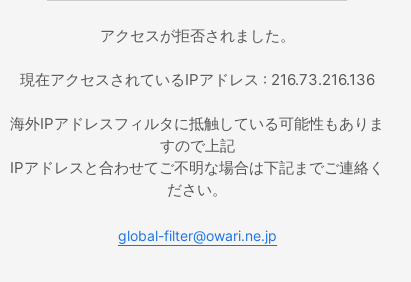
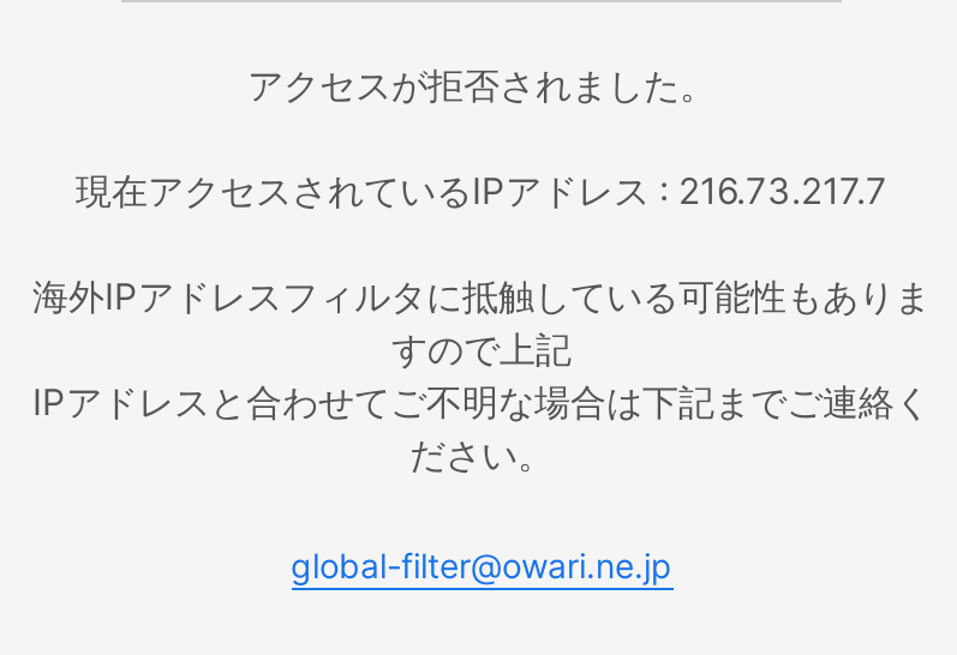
[19,70,374,89] 現在アクセスされているIPアドレス : 216.73.216.136 -> [76,168,887,214] 現在アクセスされているIPアドレス : 216.73.217.7

